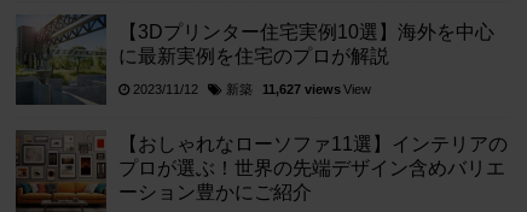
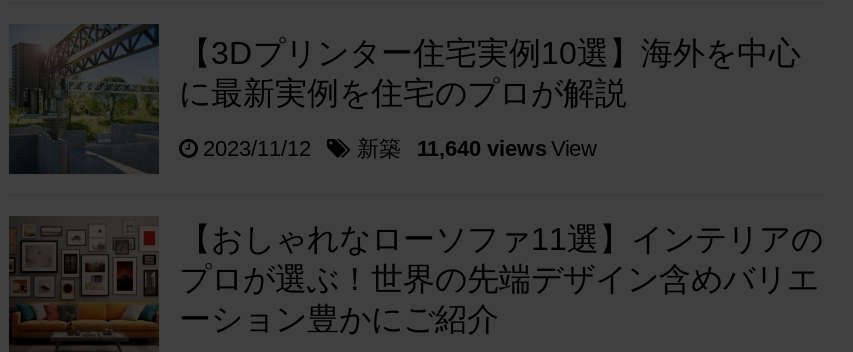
[129,82,371,97] 2023/11/12 新築 11,627 views View -> [197,136,597,161] 2023/11/12 新築 11,640 views View

